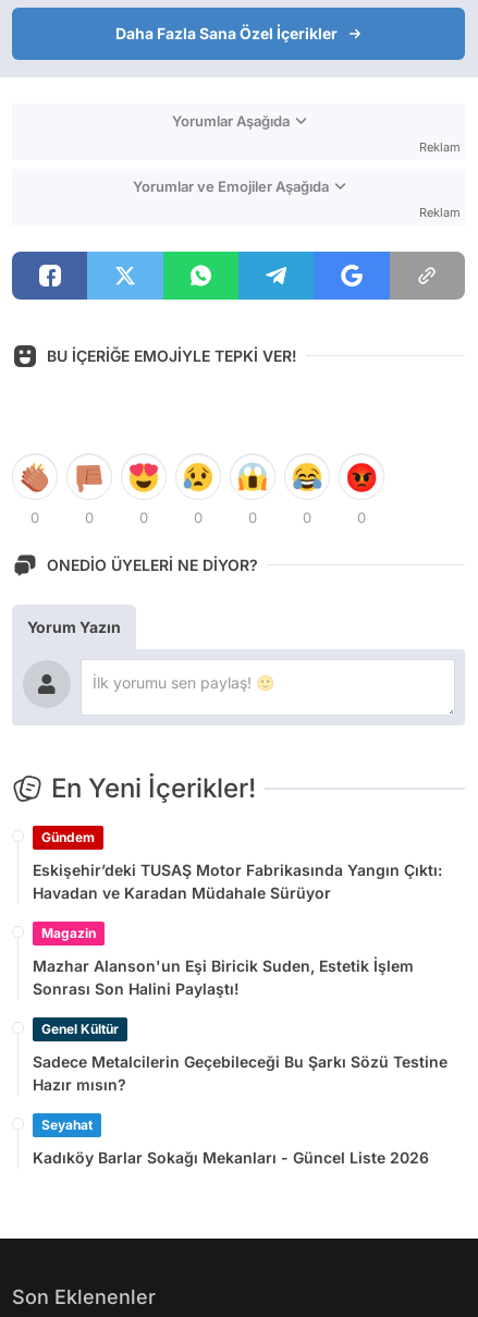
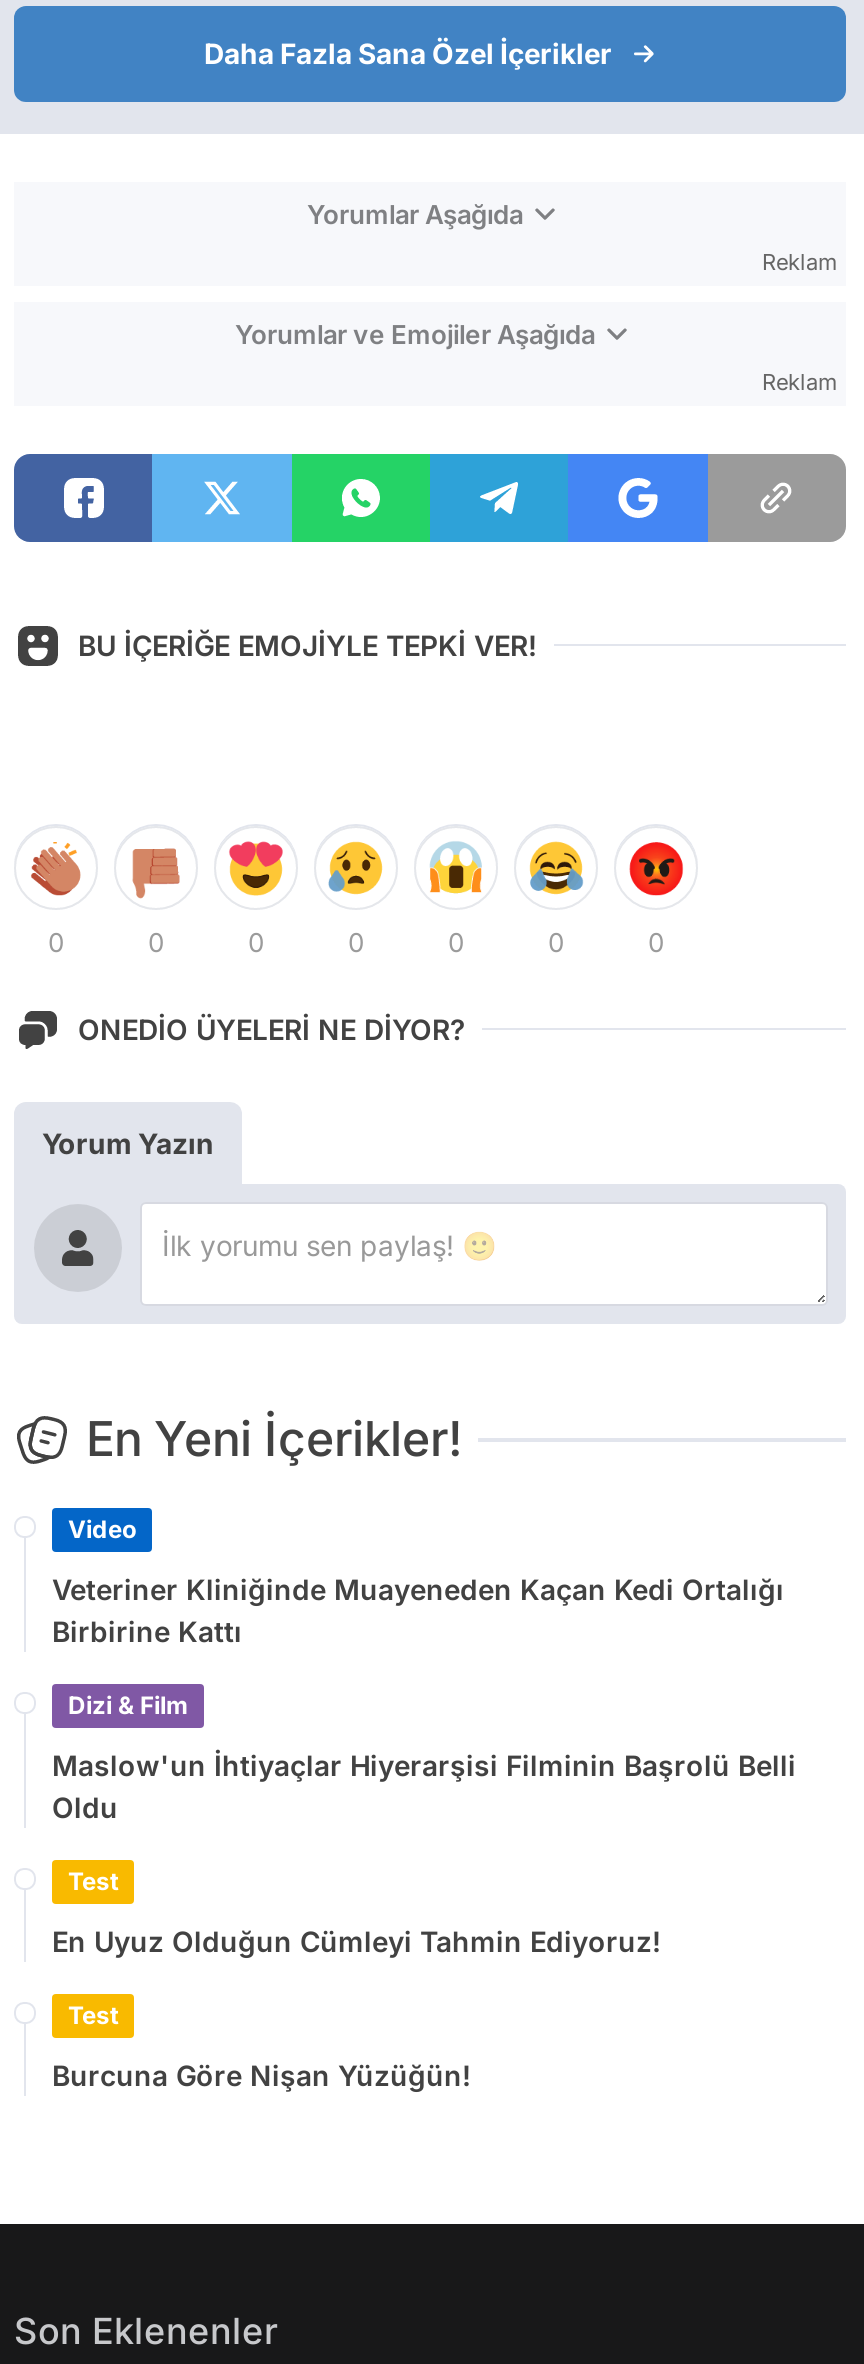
[41,829,95,845] Gündem -> [68,1514,136,1544] Video
[33,860,442,902] Eskişehir’deki TUSAŞ Motor Fabrikasında Yangın Çıktı: | Havadan ve Karadan Müdahale Sürüyor -> [52,1572,784,1648] Veteriner Kliniğinde Muayeneden Kaçan Kedi Ortalığı | Birbirine Kattı
[41,925,96,941] Magazin -> [68,1690,188,1720] Dizi & Film
[33,956,414,998] Mazhar Alanson'un Eşi Biricik Suden, Estetik İşlem | Sonrası Son Halini Paylaştı! -> [52,1748,796,1824] Maslow'un İhtiyaçlar Hiyerarşisi Filminin Başrolü Belli | Oldu
[41,1020,119,1037] Genel Kültür -> [68,1866,118,1896] Test
[33,1052,448,1093] Sadece Metalcilerin Geçebileceği Bu Şarkı Sözü Testine | Hazır mısın? -> [52,1924,662,1958] En Uyuz Olduğun Cümleyi Tahmin Ediyoruz!
[41,1116,93,1133] Seyahat -> [68,2000,118,2030] Test
[33,1148,429,1166] Kadıköy Barlar Sokağı Mekanları - Güncel Liste 2026 -> [52,2058,472,2092] Burcuna Göre Nişan Yüzüğün!

